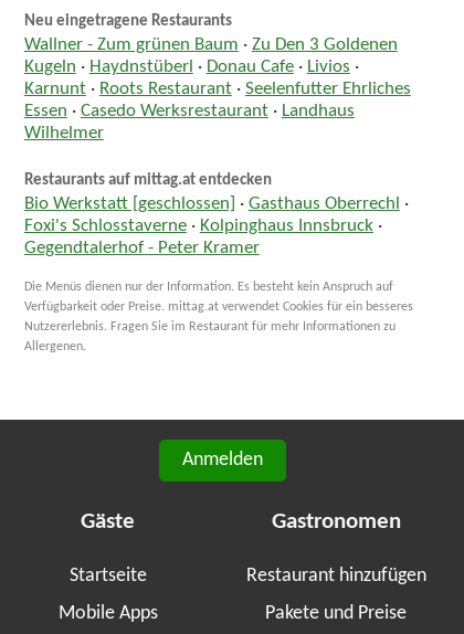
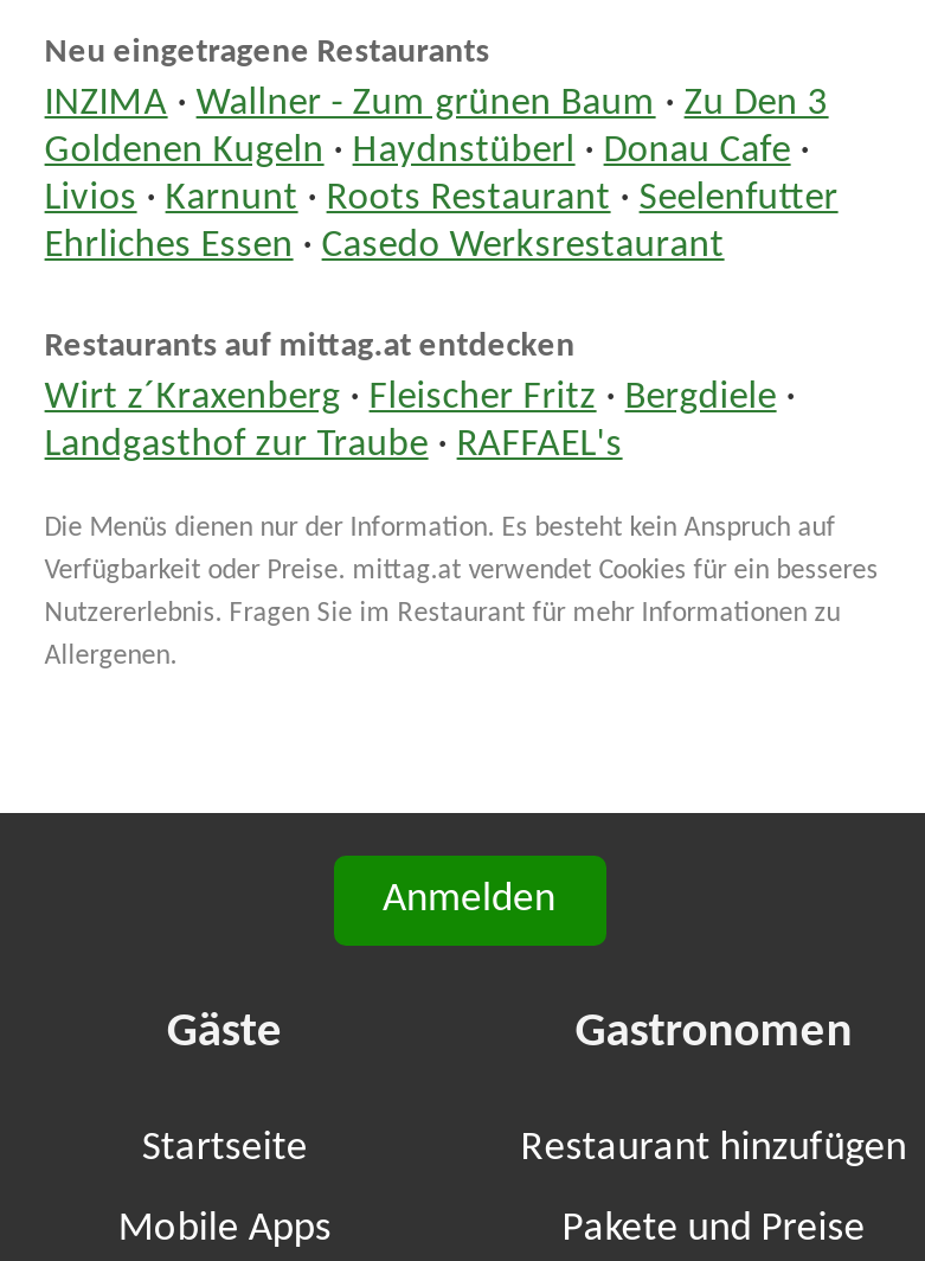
[24,36,411,142] Wallner - Zum grünen Baum · Zu Den 3 Goldenen | Kugeln · Haydnstüberl · Donau Cafe · Livios · | Karnunt · Roots Restaurant · Seelenfutter Ehrliches | Essen · Casedo Werksrestaurant · Landhaus | Wilhelmer -> [45,85,838,265] INZIMA · Wallner - Zum grünen Baum · Zu Den 3 | Goldenen Kugeln · Haydnstüberl · Donau Cafe · | Livios · Karnunt · Roots Restaurant · Seelenfutter | Ehrliches Essen · Casedo Werksrestaurant
[24,195,409,257] Bio Werkstatt [geschlossen] · Gasthaus Oberrechl · | Foxi's Schlosstaverne · Kolpinghaus Innsbruck · | Gegendtalerhof - Peter Kramer -> [45,379,795,464] Wirt z´Kraxenberg · Fleischer Fritz · Bergdiele · | Landgasthof zur Traube · RAFFAEL's

